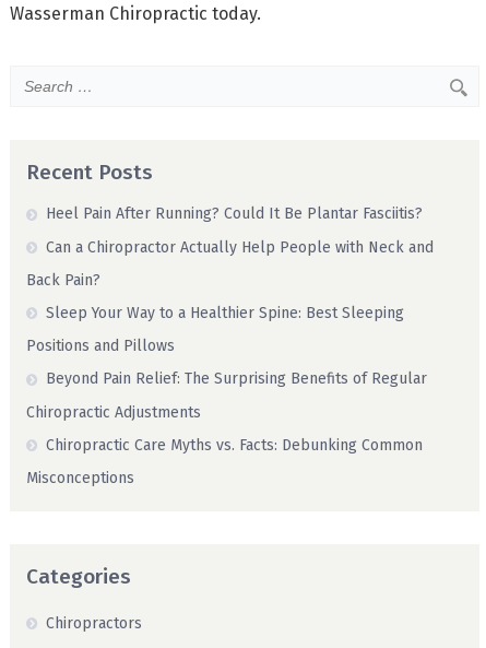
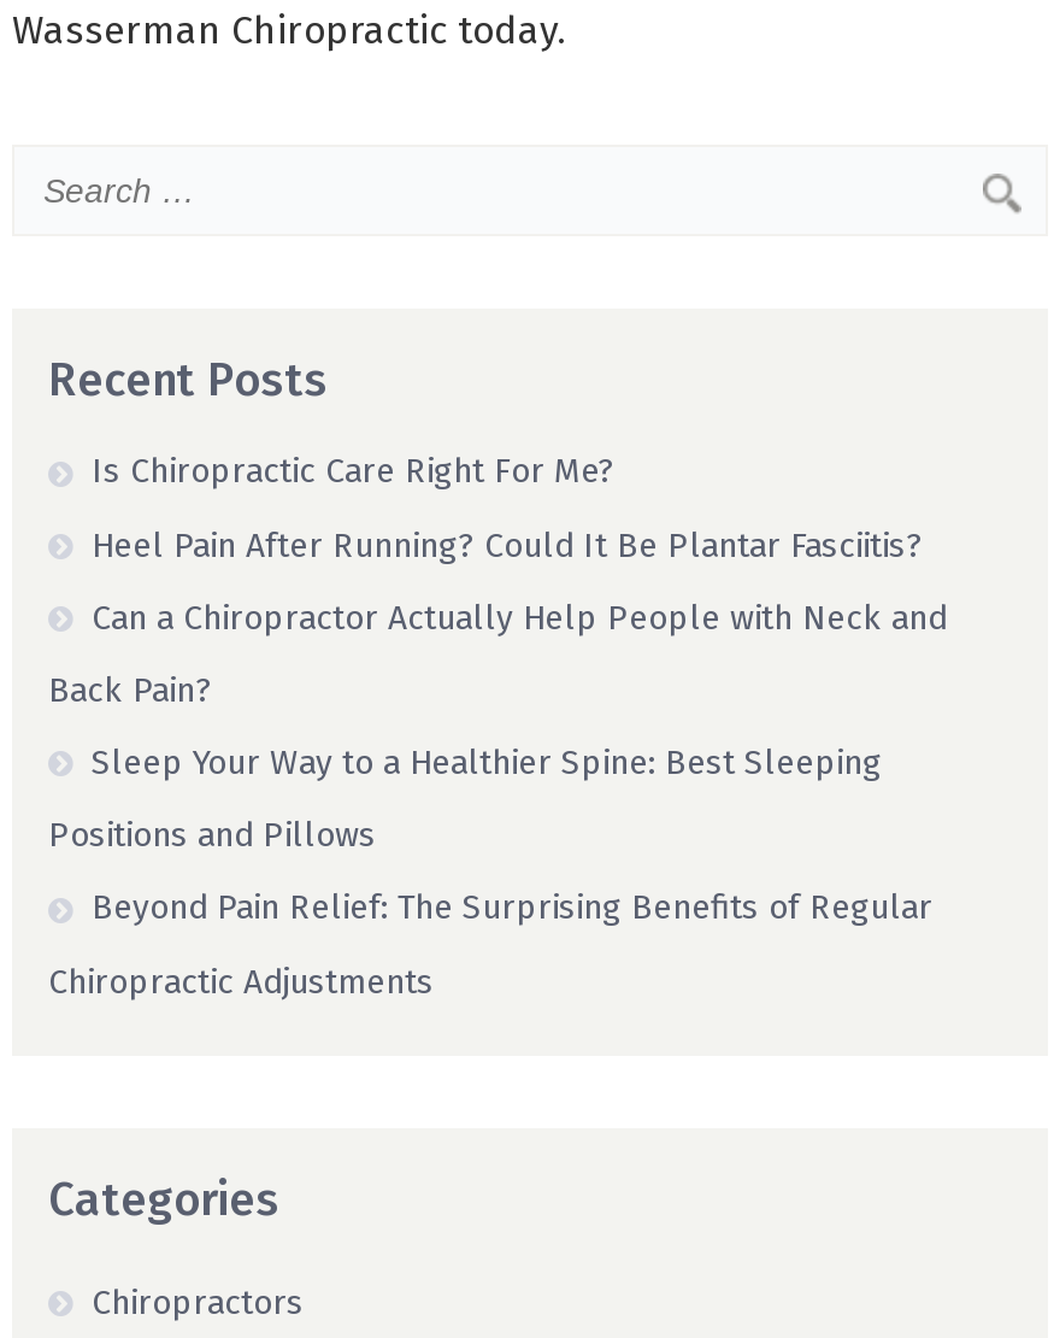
none -> [92,452,614,493] Is Chiropractic Care Right For Me?
moved [26,205,434,421] -> [48,525,947,1003]: Heel Pain After Running? Could It Be Plantar Fasciitis? | Can a Chiropractor Actually Help People with Neck and | Back Pain? | Sleep Your Way to a Healthier Spine: Best Sleeping | Positions and Pillows | Beyond Pain Relief: The Surprising Benefits of Regular | Chiropractic Adjustments
[26,436,423,487] Chiropractic Care Myths vs. Facts: Debunking Common | Misconceptions -> none

